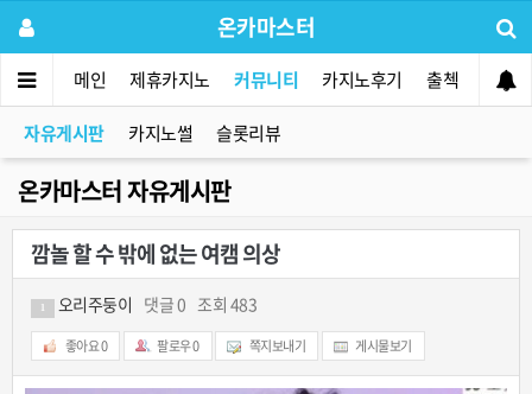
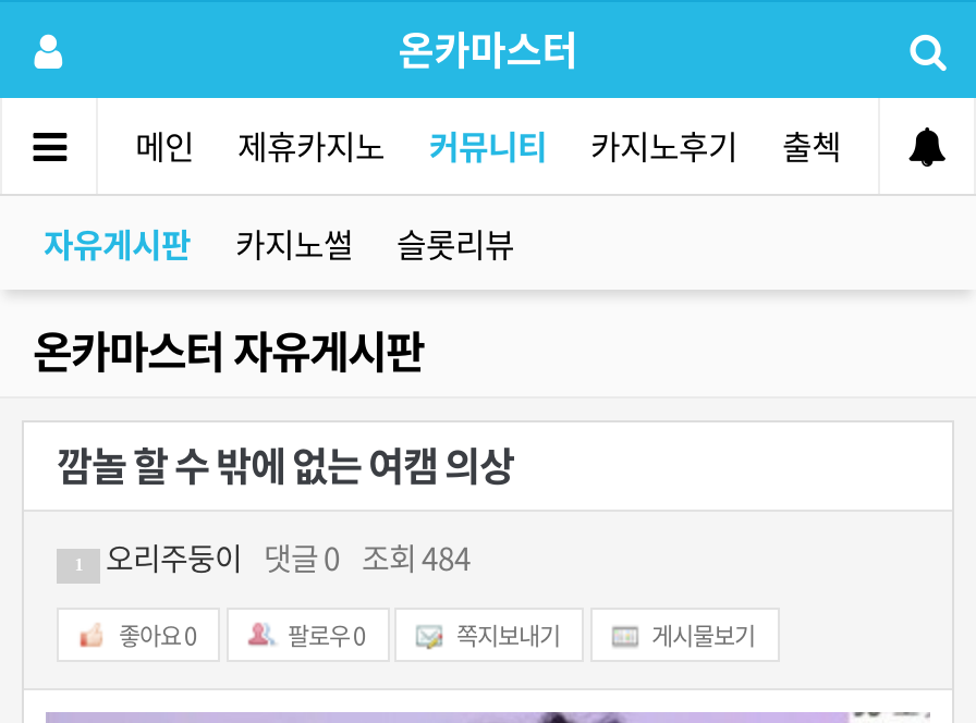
[55,292,256,316] 오리주둥이 댓글 0 조회 483 -> [100,536,471,579] 오리주둥이 댓글 0 조회 484

